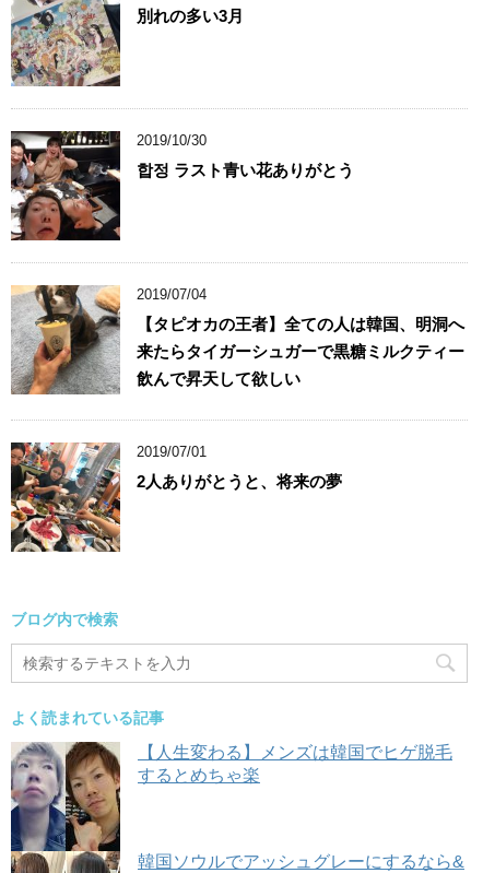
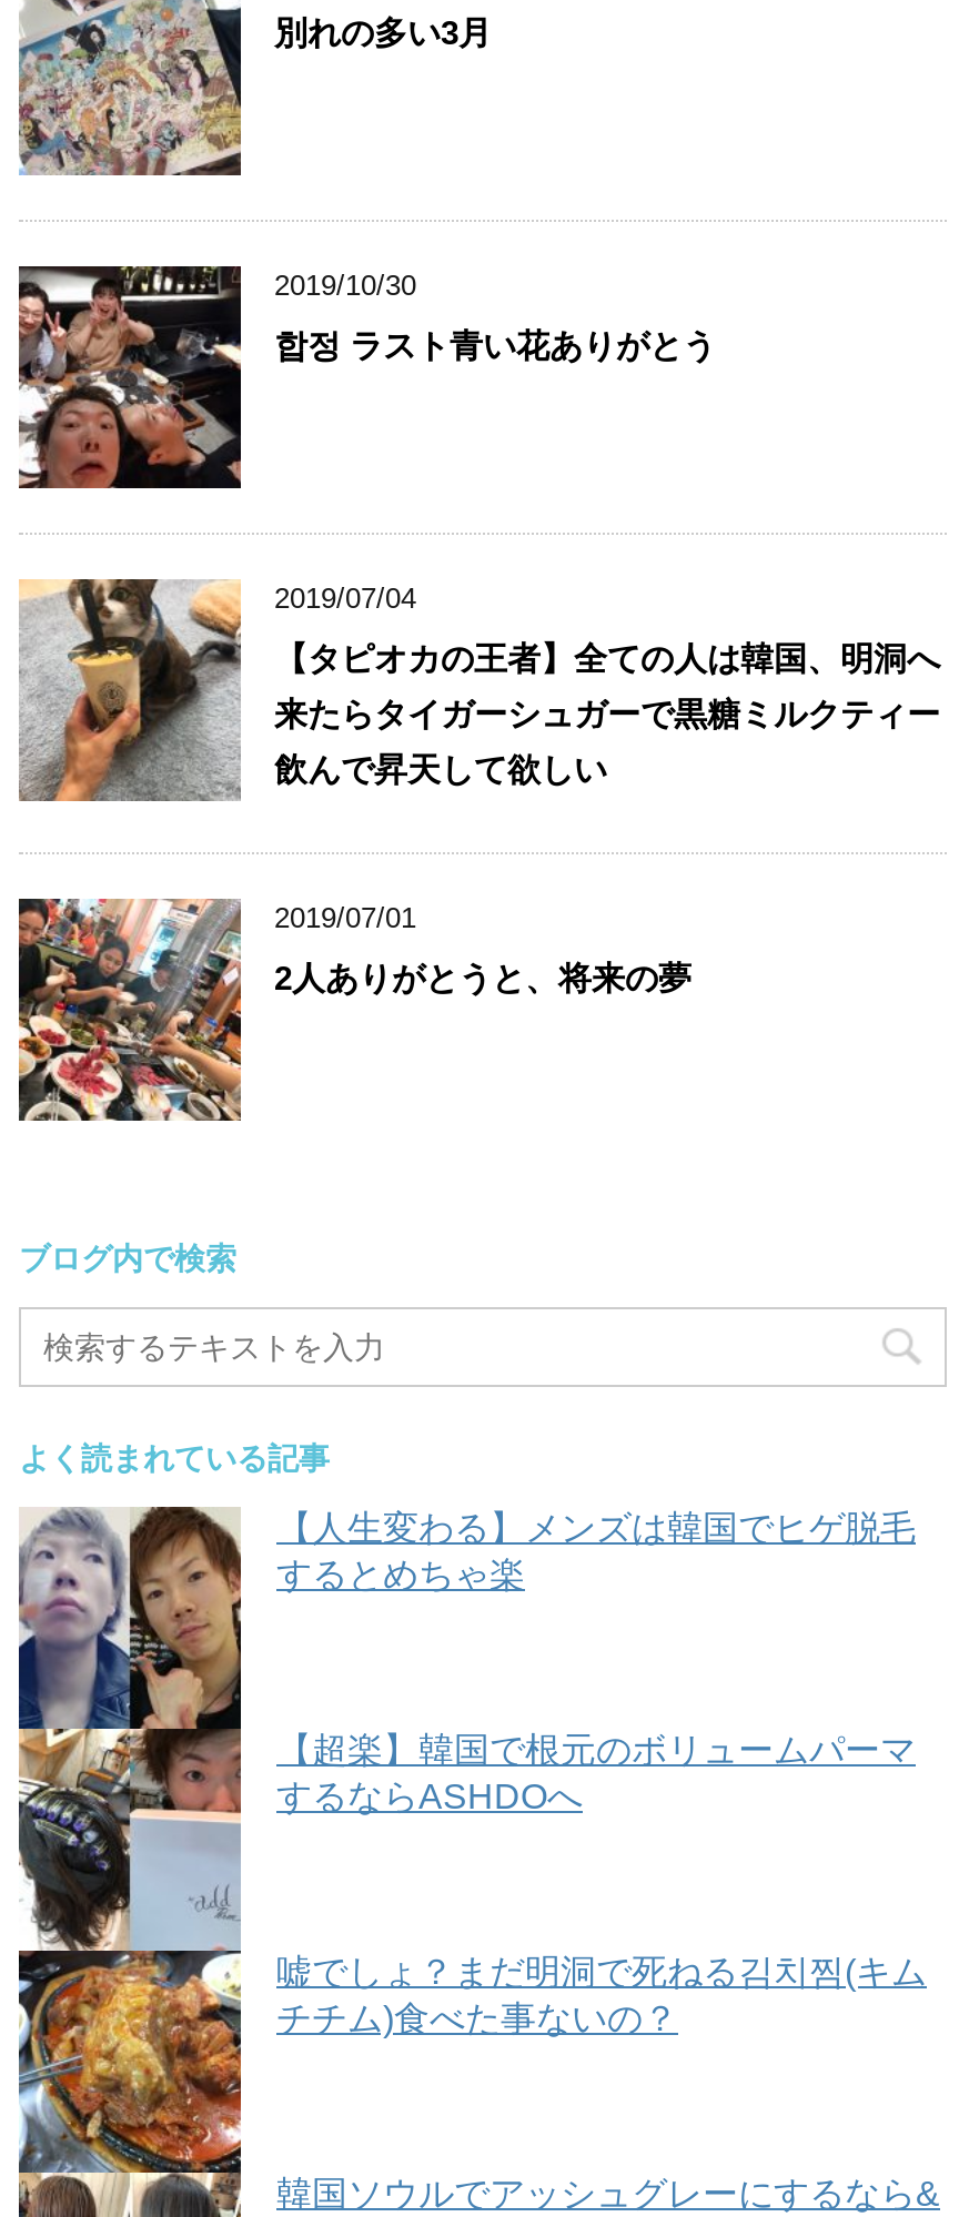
none -> [19,1727,916,2173] [image] | 【超楽】韓国で根元のボリュームパーマ | するならASHDOへ
none -> [276,1952,927,2037] 嘘でしょ？まだ明洞で死ねる김치찜(キム | チチム)食べた事ないの？

